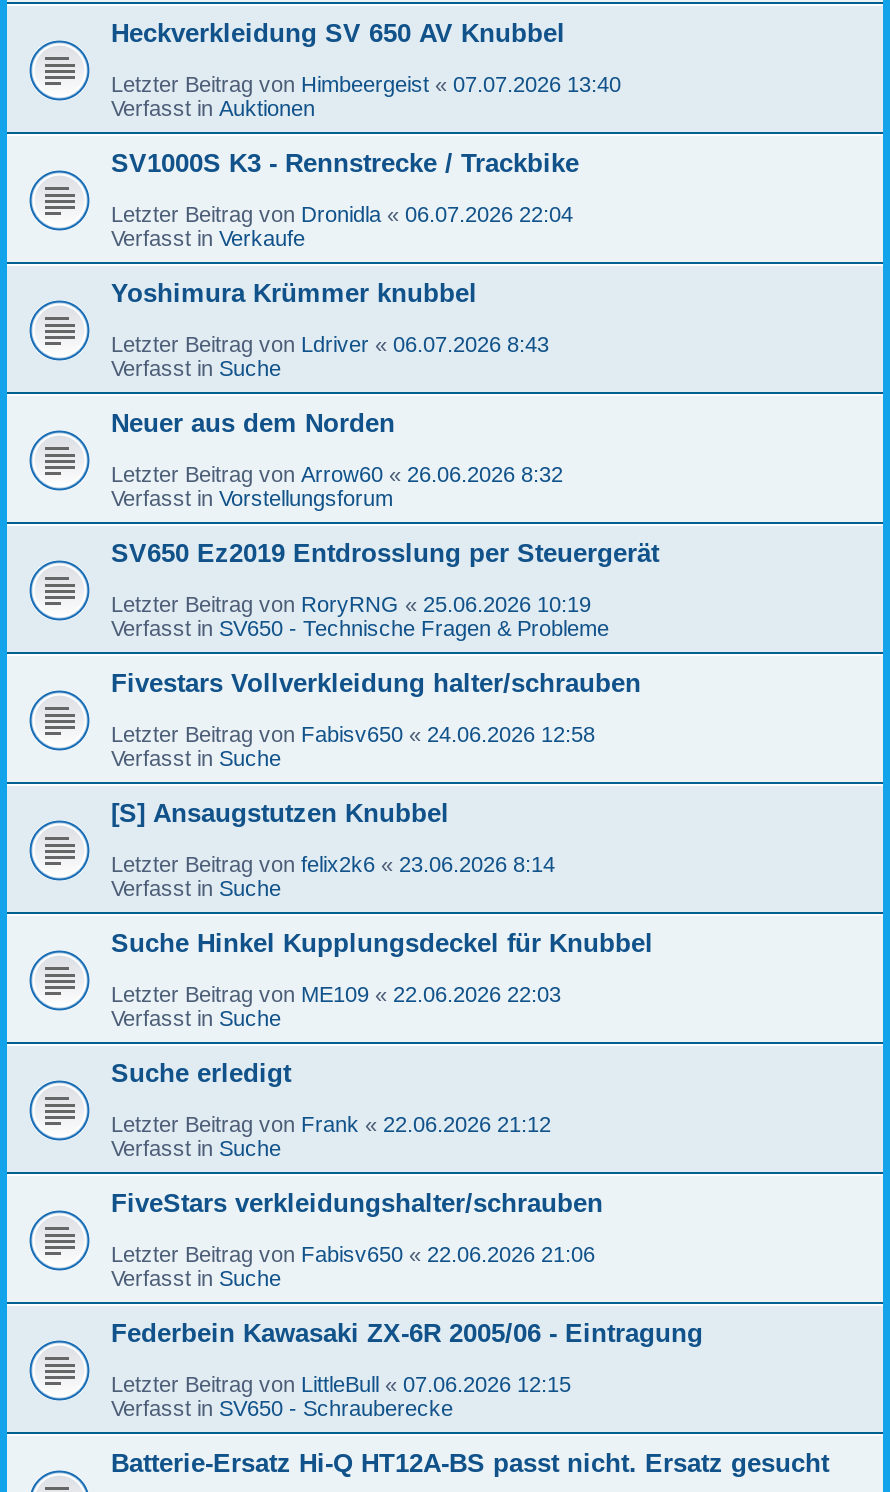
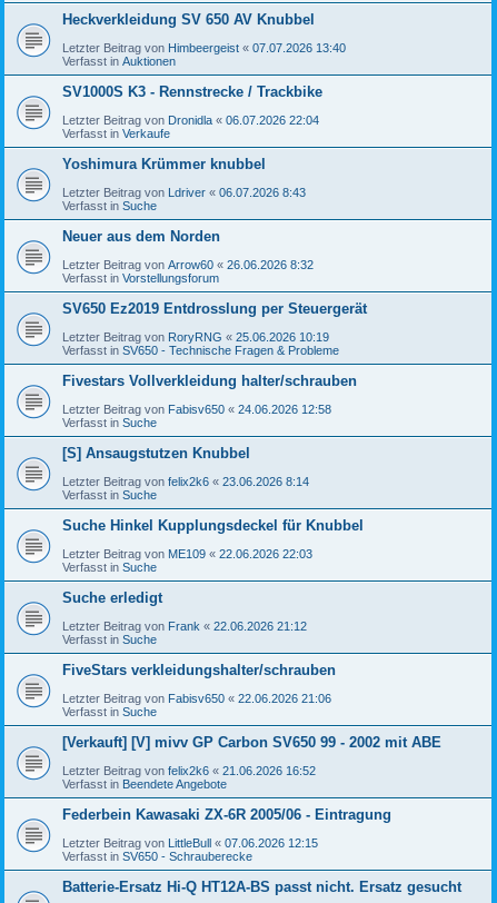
none -> [62,734,441,791] [Verkauft] [V] mivv GP Carbon SV650 99 - 2002 mit ABE | Letzter Beitrag von felix2k6 «21.06.2026 16:52 | Verfasst in Beendete Angebote

